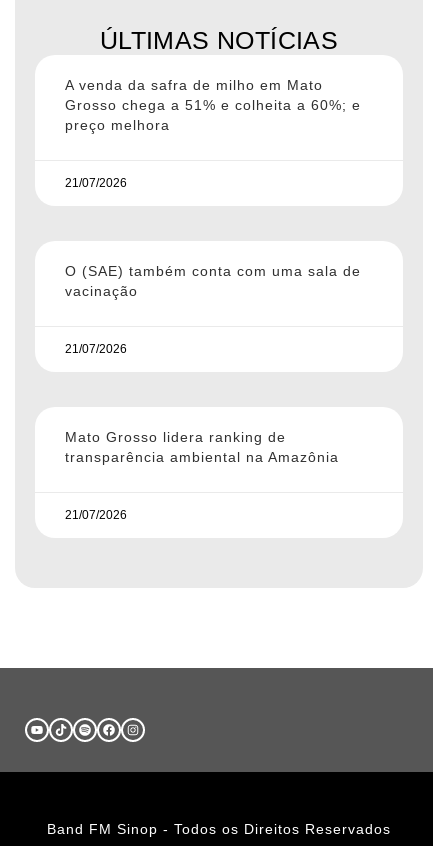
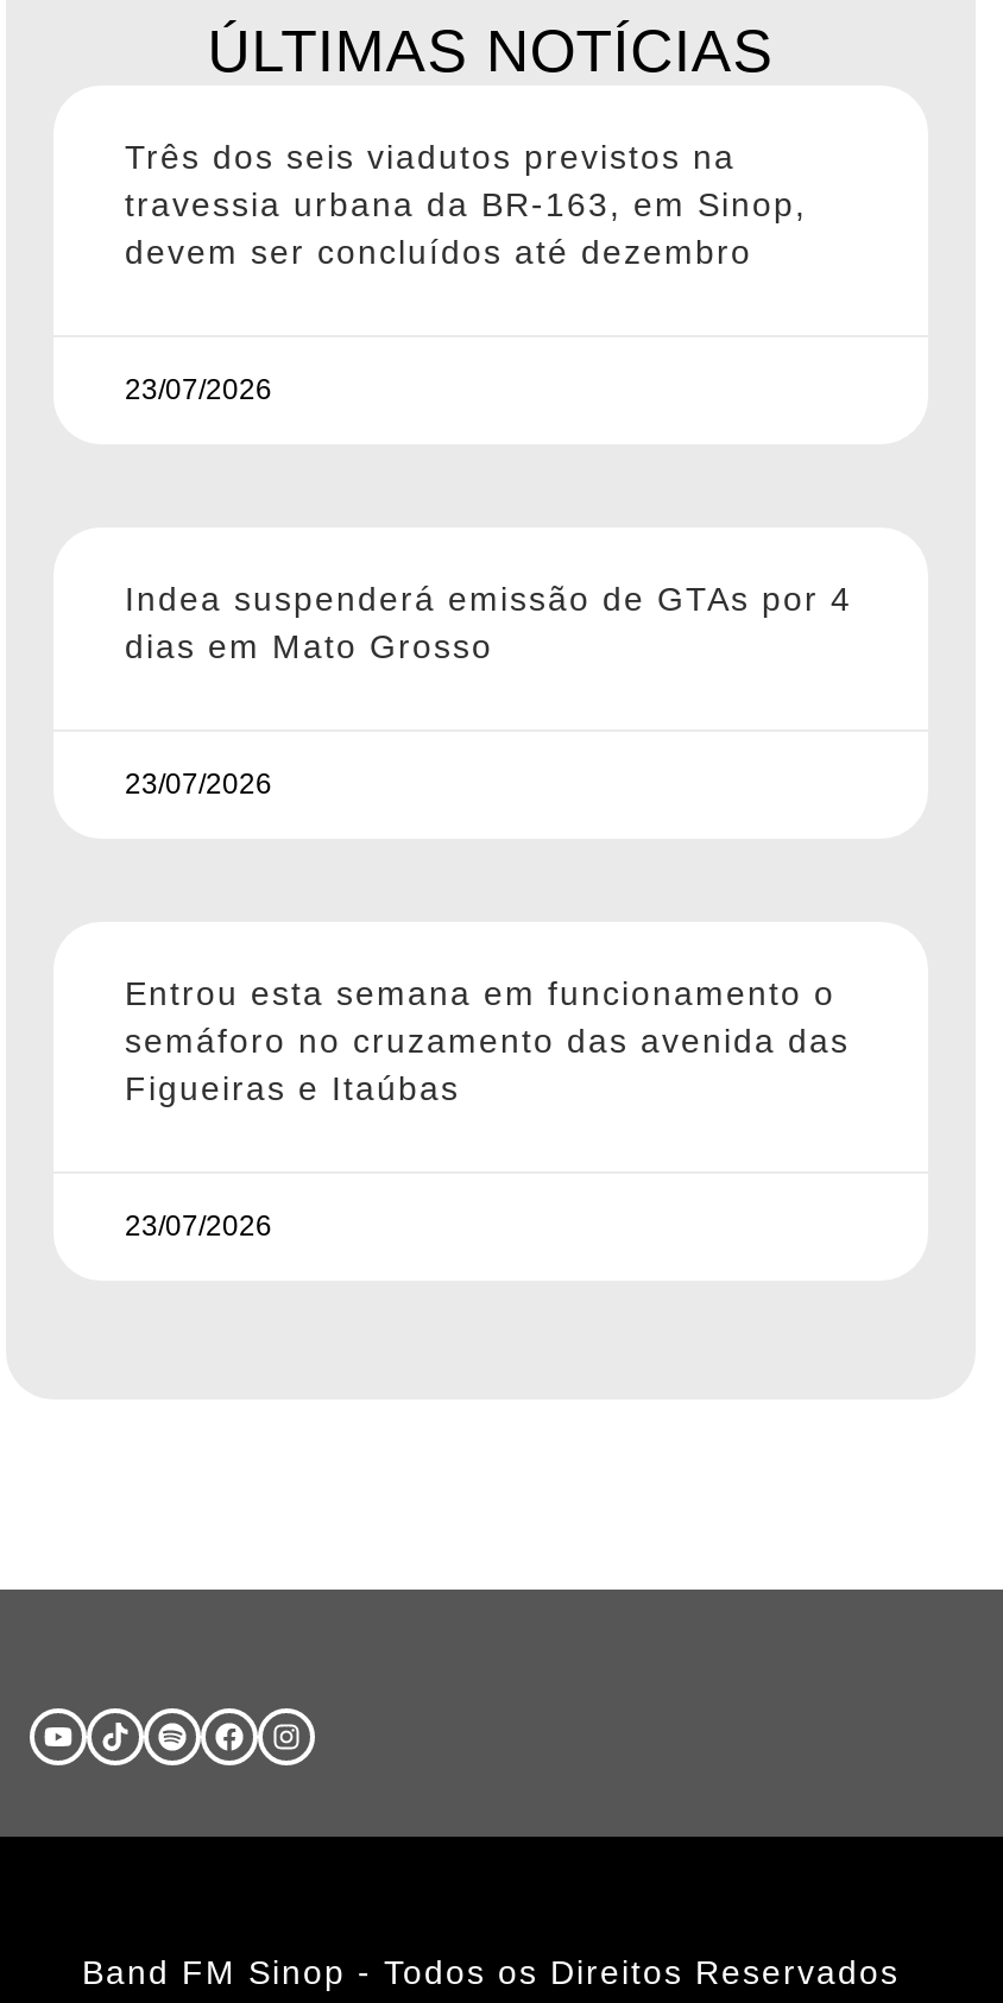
[65,77,361,133] A venda da safra de milho em Mato | Grosso chega a 51% e colheita a 60%; e | preço melhora -> [125,138,807,271] Três dos seis viadutos previstos na | travessia urbana da BR-163, em Sinop, | devem ser concluídos até dezembro
[65,176,127,190] 21/07/2026 -> [125,373,272,406] 23/07/2026
[65,263,361,299] O (SAE) também conta com uma sala de | vacinação -> [125,580,852,665] Indea suspenderá emissão de GTAs por 4 | dias em Mato Grosso
[65,342,127,356] 21/07/2026 -> [125,767,272,801] 23/07/2026
[65,429,339,465] Mato Grosso lidera ranking de | transparência ambiental na Amazônia -> [125,974,850,1107] Entrou esta semana em funcionamento o | semáforo no cruzamento das avenida das | Figueiras e Itaúbas
[65,508,127,522] 21/07/2026 -> [125,1209,272,1243] 23/07/2026

